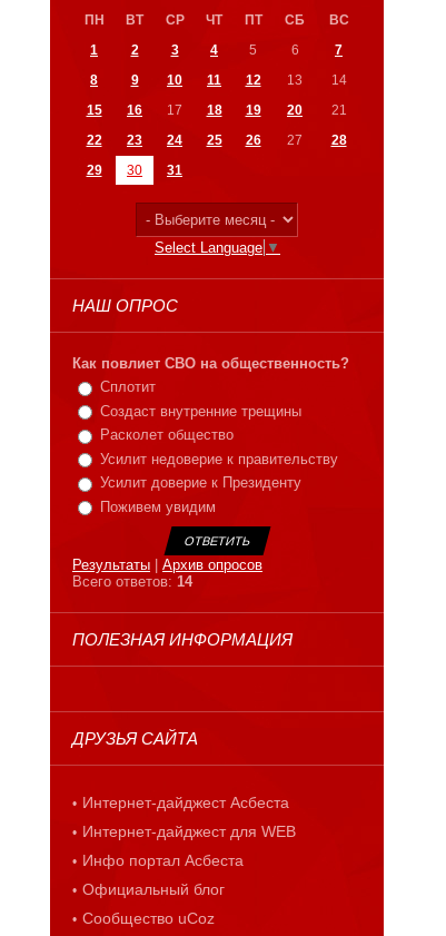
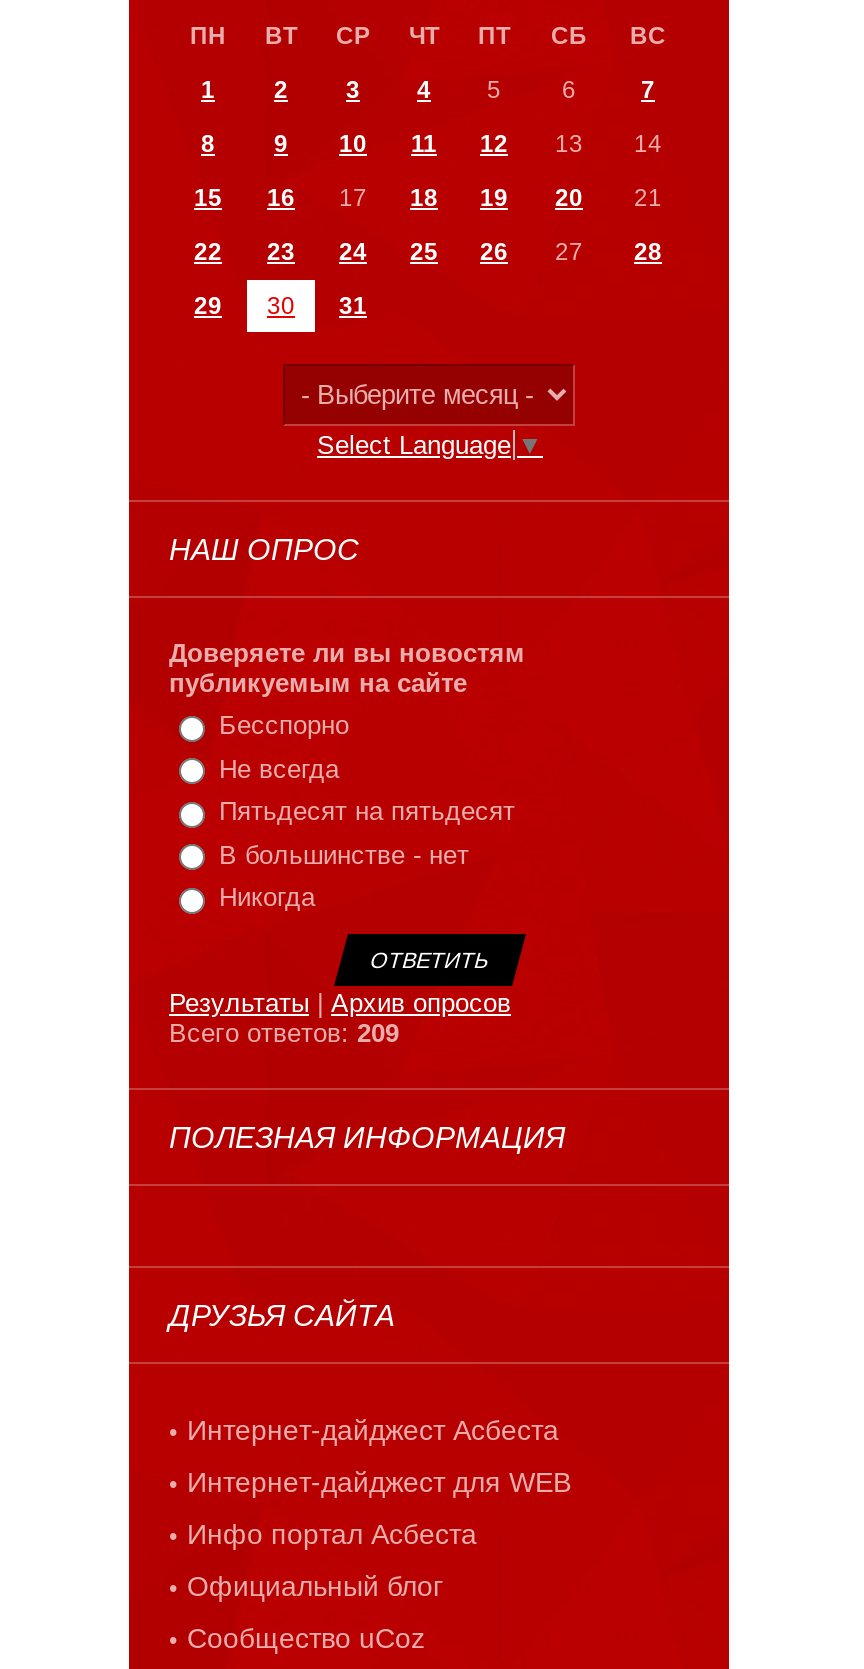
[72,355,349,515] Как повлиет СВО на общественность? | Сплотит | Создаст внутренние трещины | Расколет общество | Усилит недоверие к правительству | Усилит доверие к Президенту | Поживем увидим -> [169,638,525,913] Доверяете ли вы новостям | публикуемым на сайте | Бесспорно | Не всегда | Пятьдесят на пятьдесят | В большинстве - нет | Никогда
[72,574,192,590] Всего ответов:14 -> [169,1018,399,1048] Всего ответов:209

